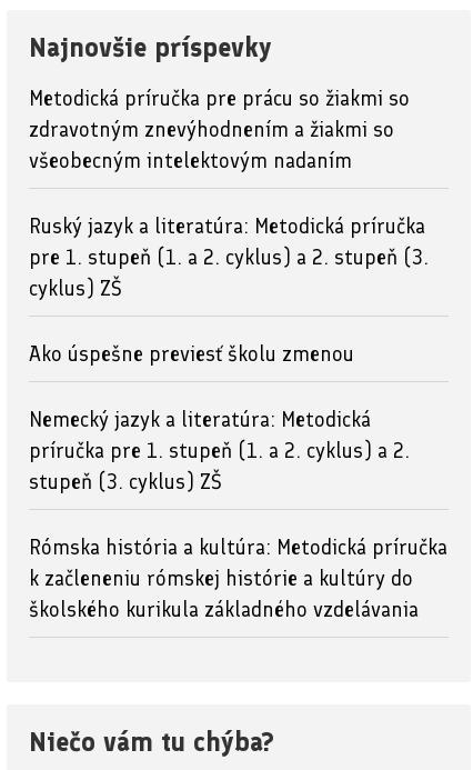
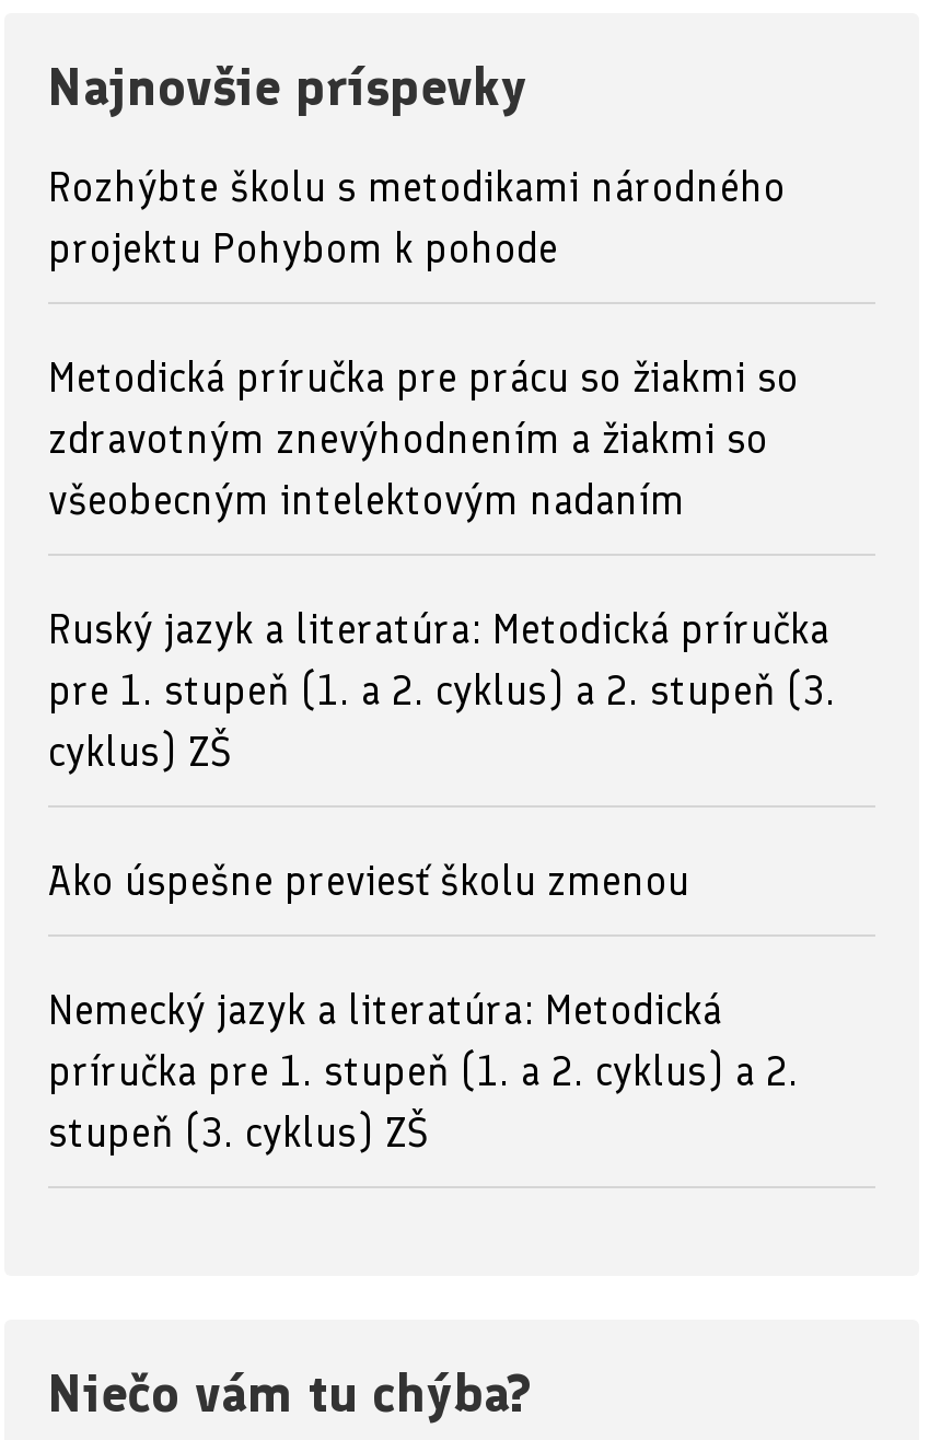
none -> [48,161,786,273] Rozhýbte školu s metodikami národného | projektu Pohybom k pohode
moved [29,86,429,495] -> [48,352,836,1157]: Metodická príručka pre prácu so žiakmi so | zdravotným znevýhodnením a žiakmi so | všeobecným intelektovým nadaním | ... | príručka pre 1. stupeň (1. a 2. cyklus) a 2. | stupeň (3. cyklus) ZŠ
[29,535,447,622] Rómska história a kultúra: Metodická príručka | k začleneniu rómskej histórie a kultúry do | školského kurikula základného vzdelávania -> none

